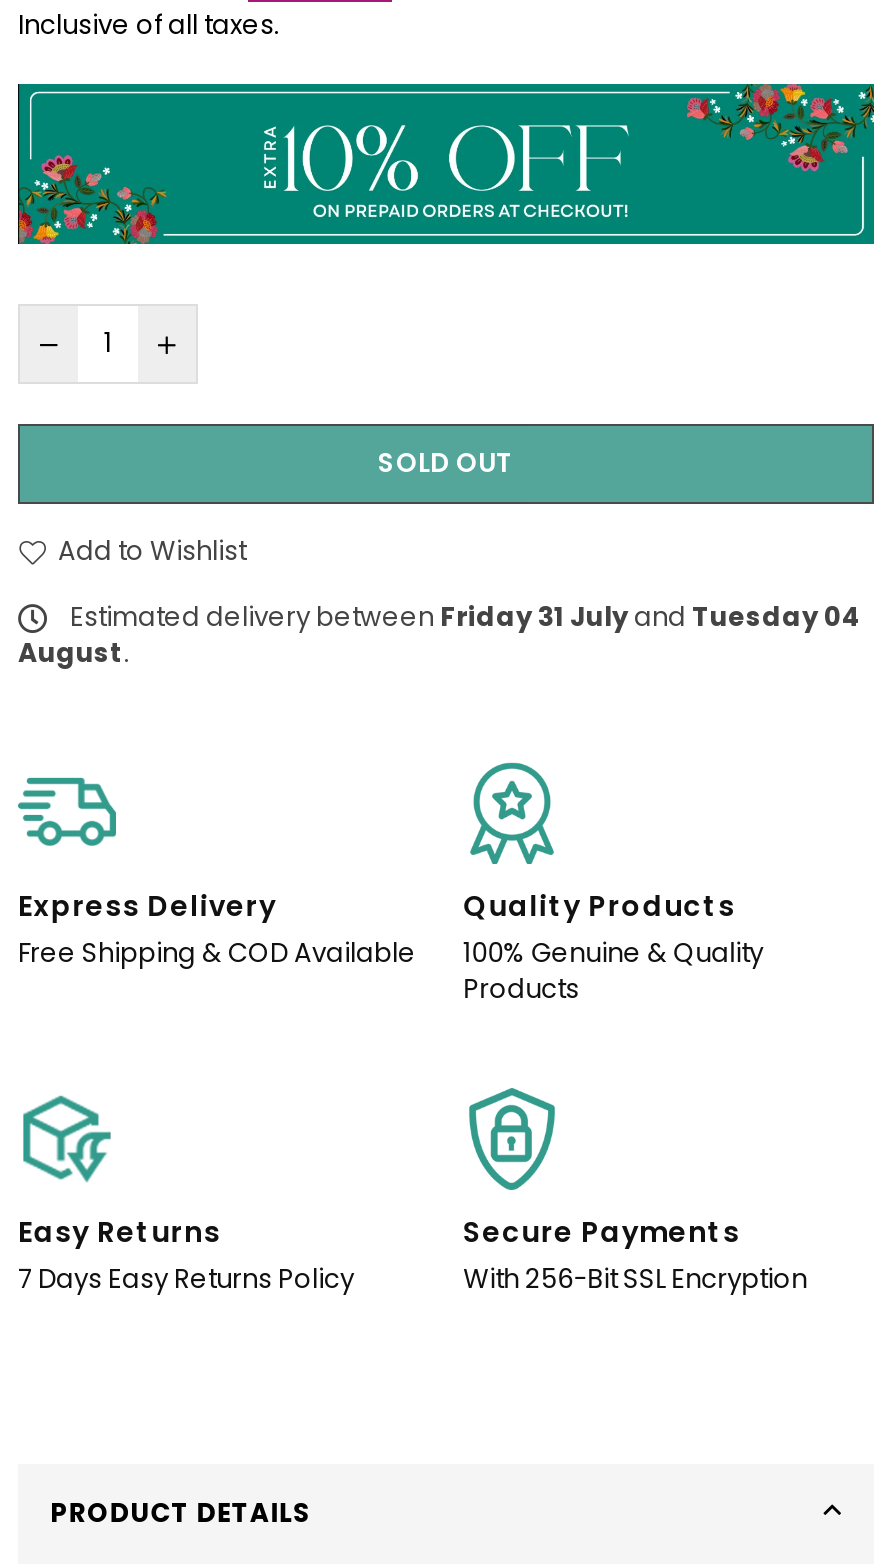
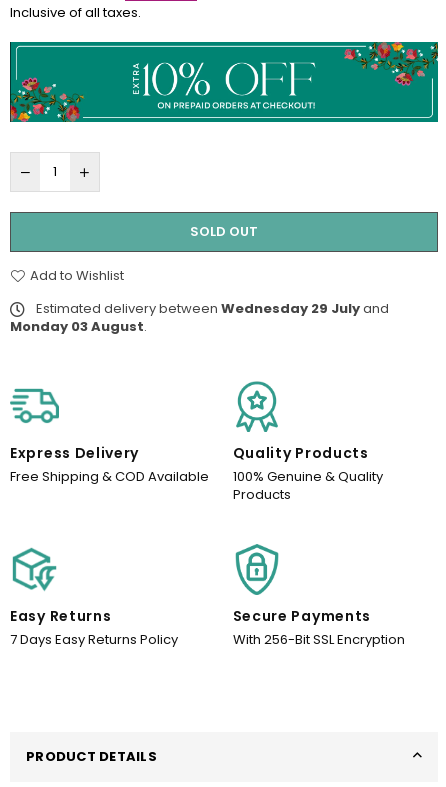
[18,597,862,671] Estimated delivery between Friday 31 July and Tuesday 04 | August. -> [10,299,389,336] Estimated delivery between Wednesday 29 July and | Monday 03 August.

